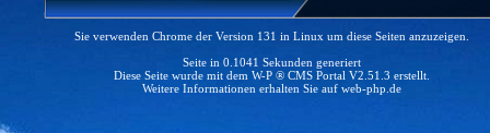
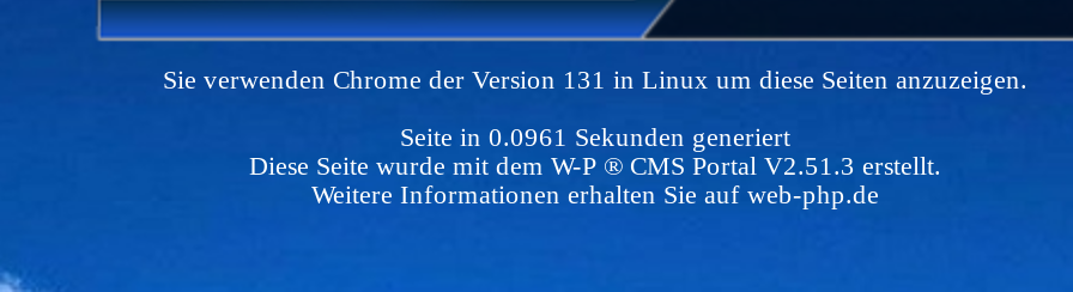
[183,56,361,69] Seite in 0.1041 Sekunden generiert -> [400,122,790,151] Seite in 0.0961 Sekunden generiert

